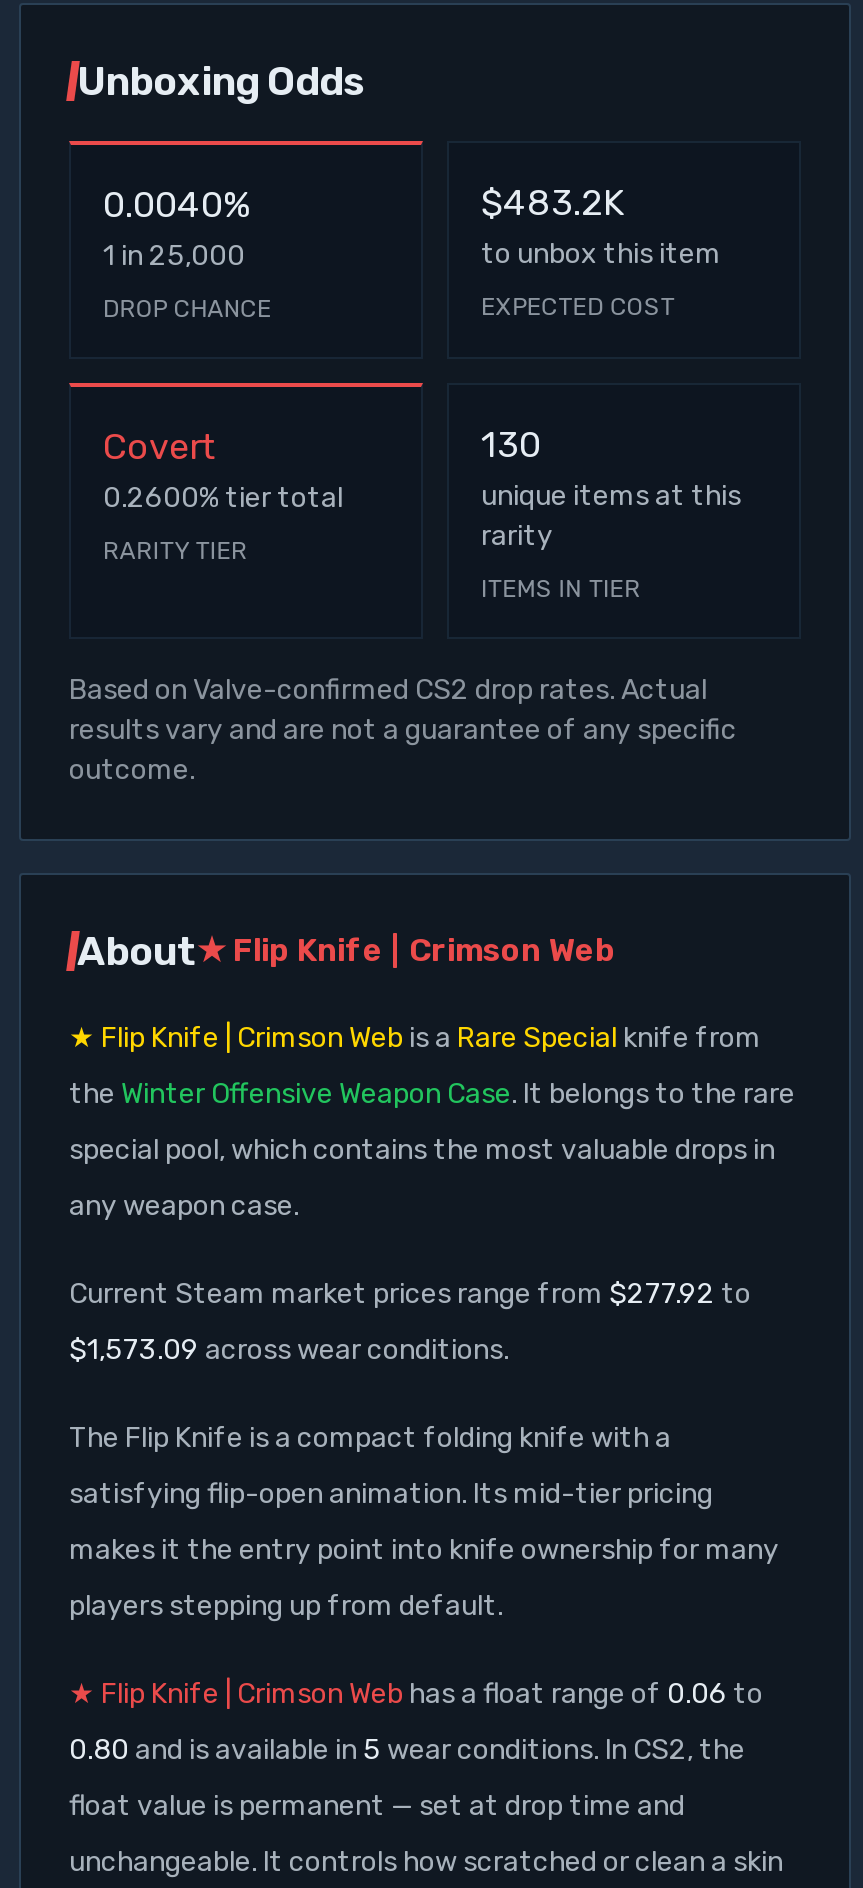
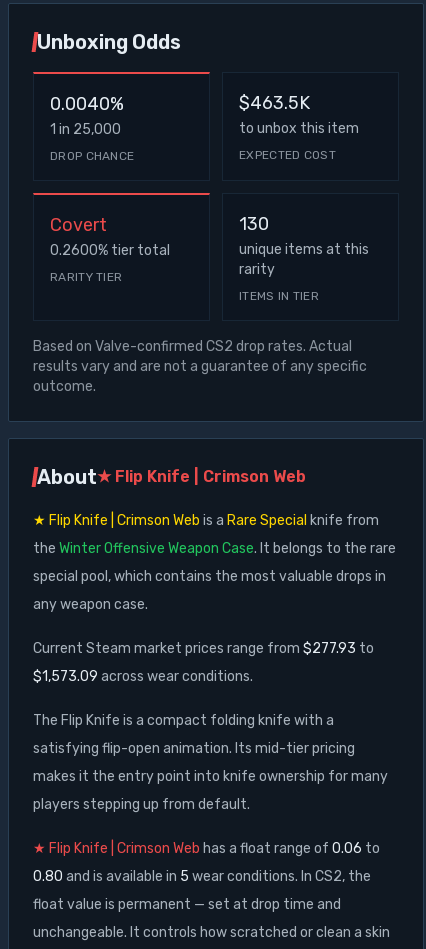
[481,181,625,225] $483.2K -> [239,92,310,114] $463.5K
[69,1277,751,1311] Current Steam market prices range from $277.92 to -> [33,640,374,657] Current Steam market prices range from $277.93 to

